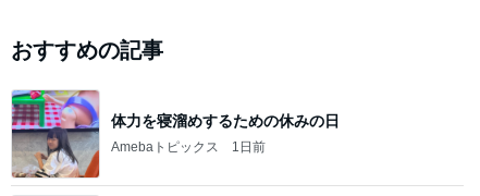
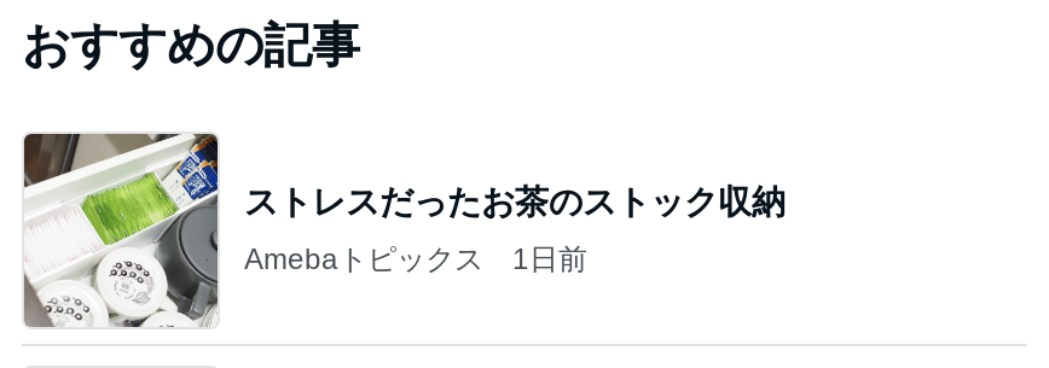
[11,89,340,179] [image] | 体力を寝溜めするための休みの日 -> [22,132,786,329] [image] | ストレスだったお茶のストック収納

